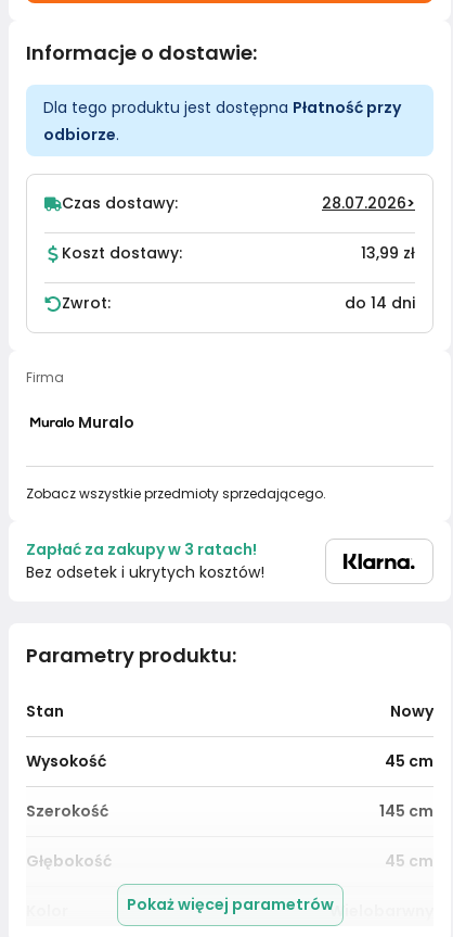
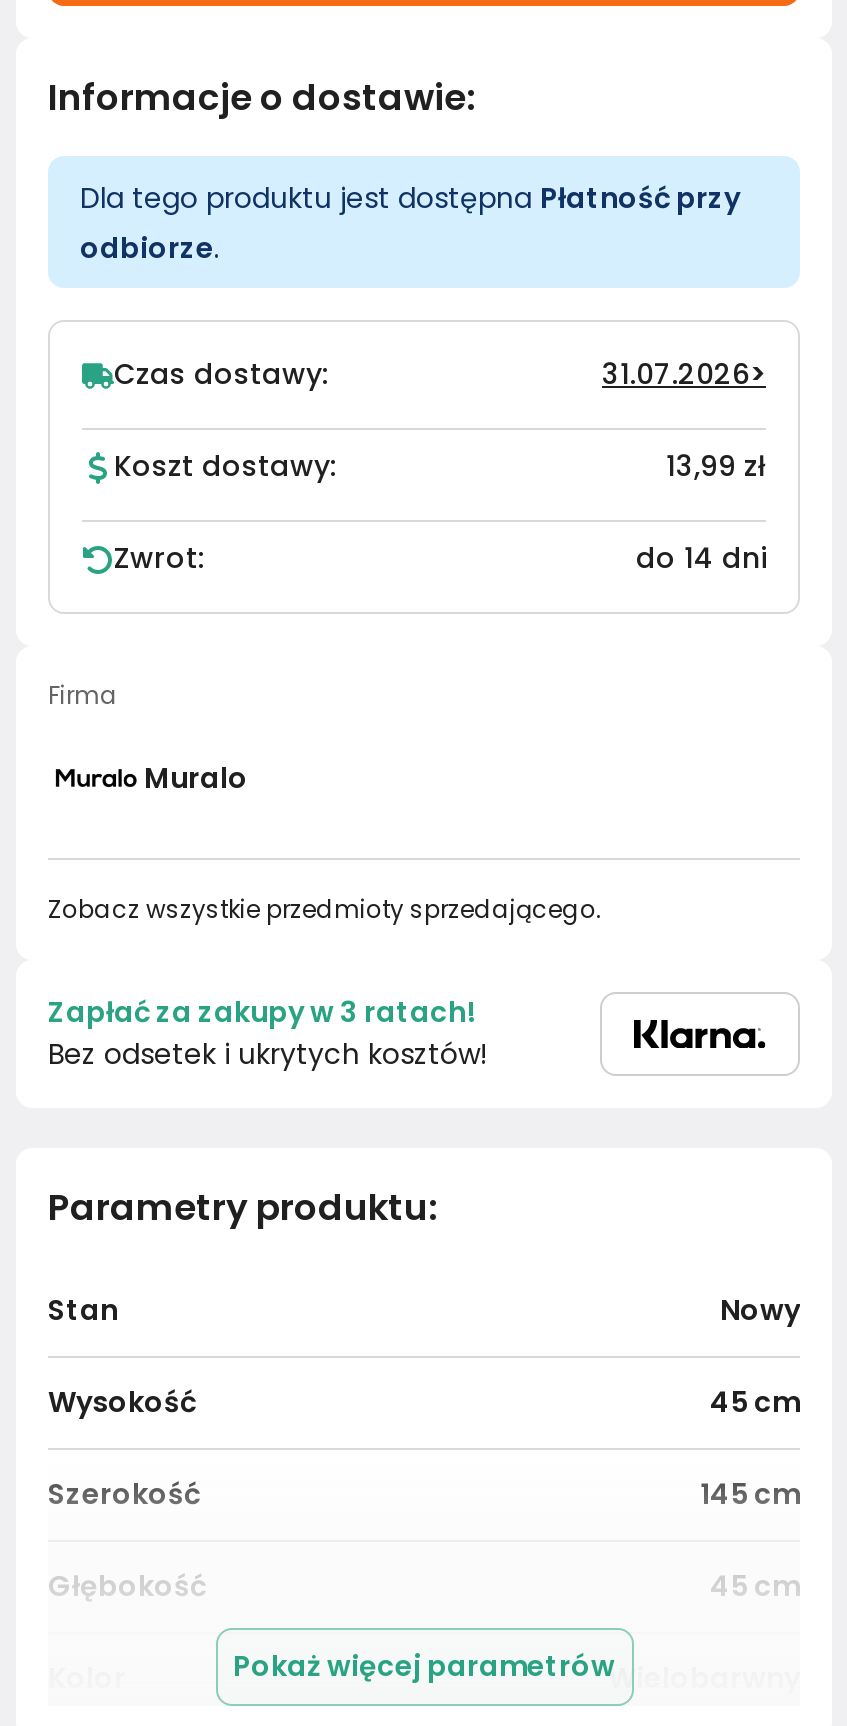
[322,192,415,214] 28.07.2026> -> [602,354,766,394] 31.07.2026>

